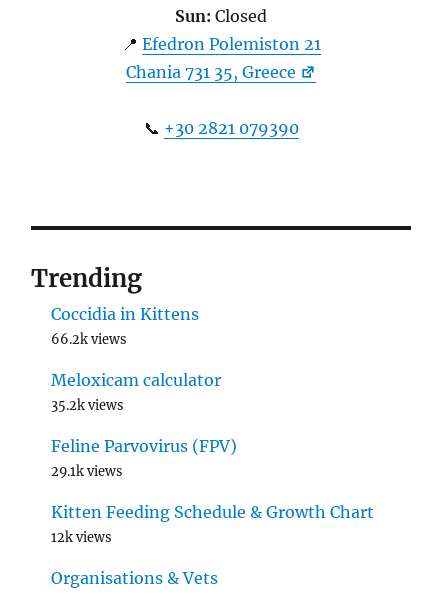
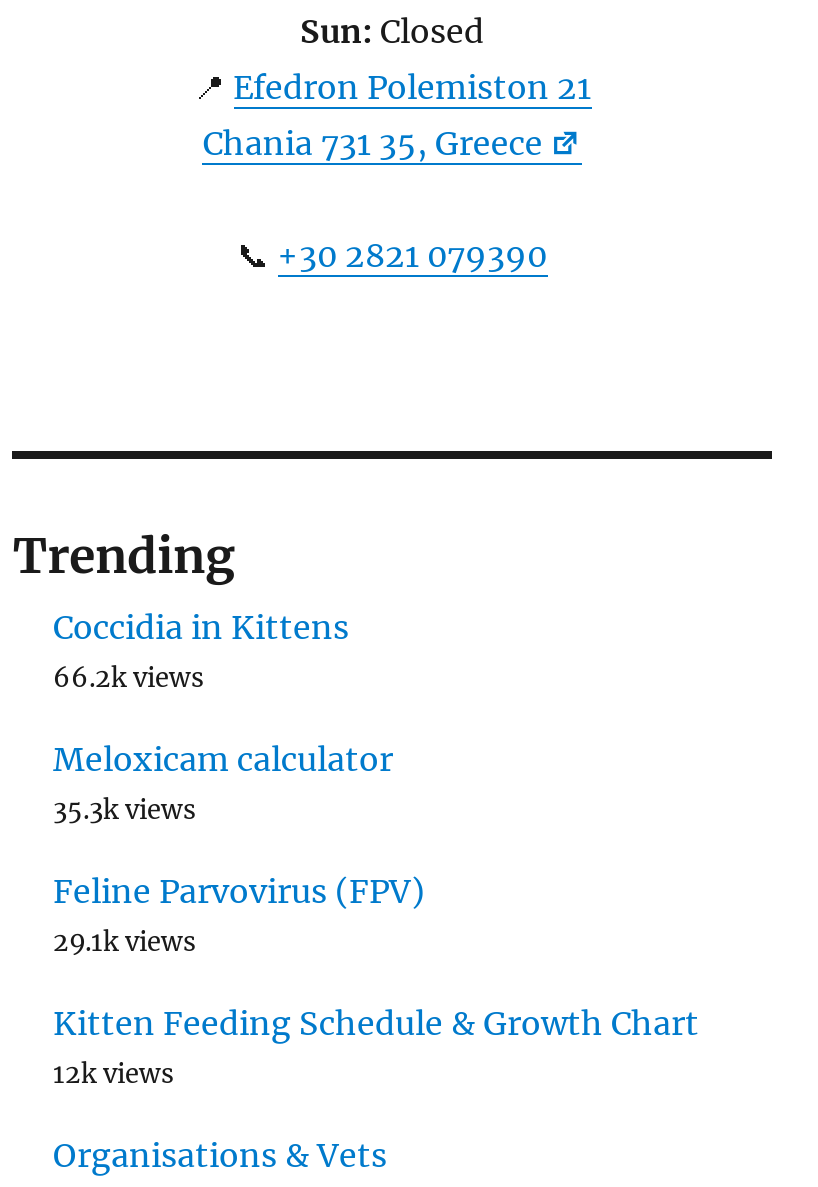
[51,397,123,413] 35.2k views -> [53,794,195,826] 35.3k views

